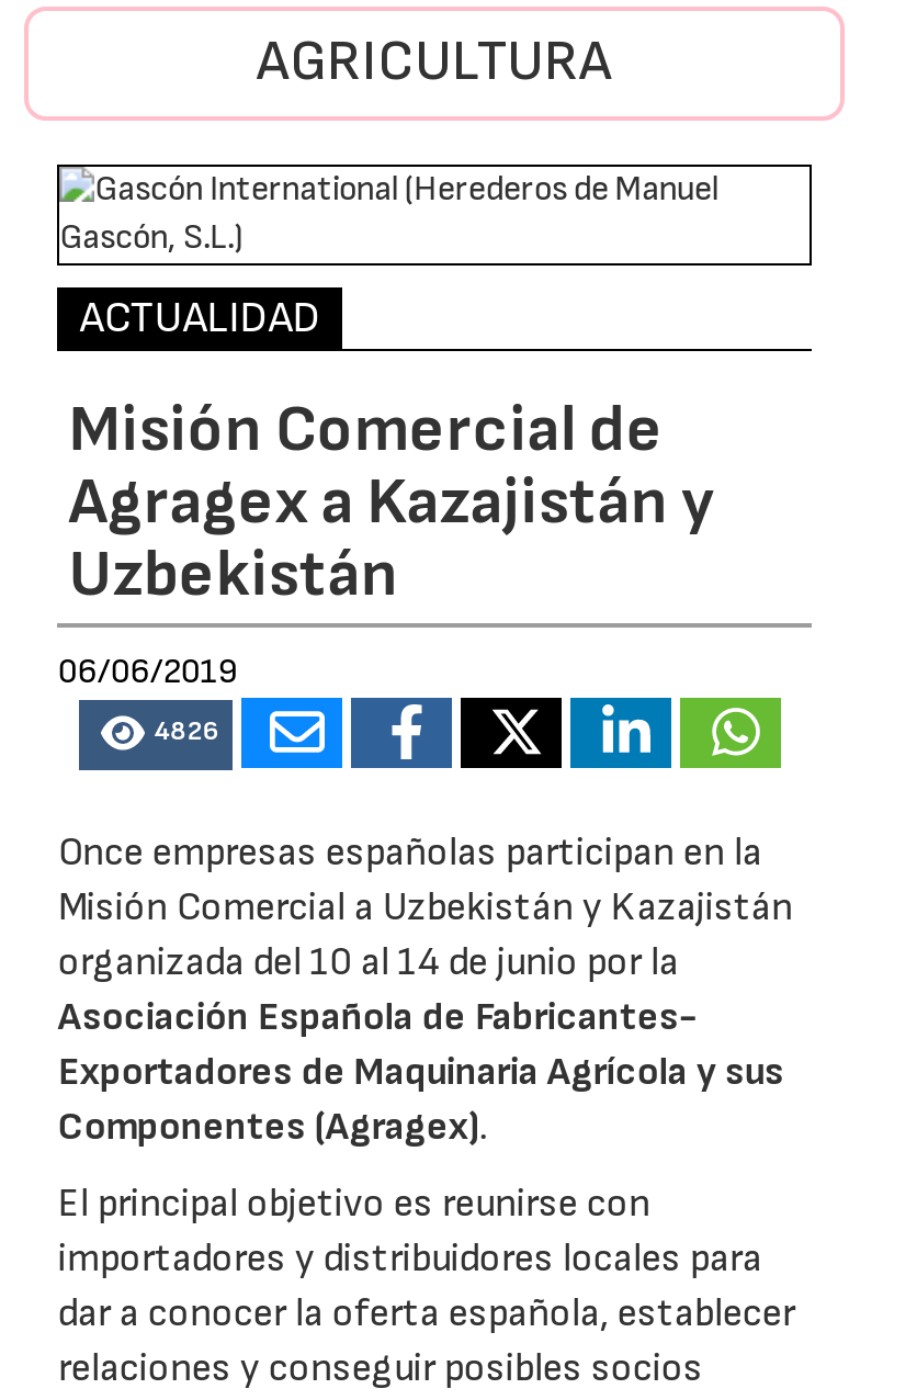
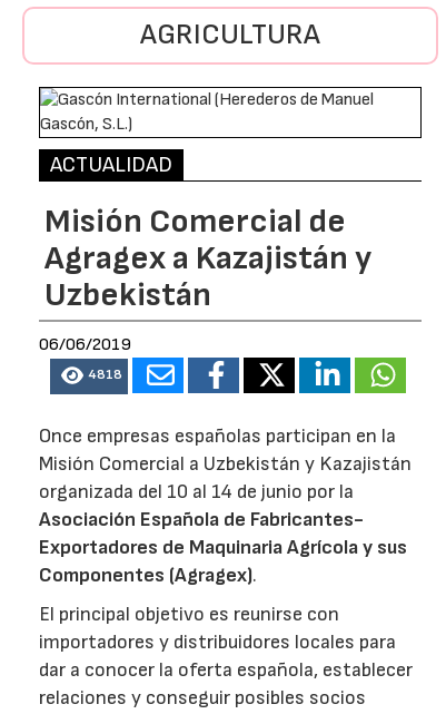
[155,715,219,748] 4826 -> [89,366,122,383] 4818

